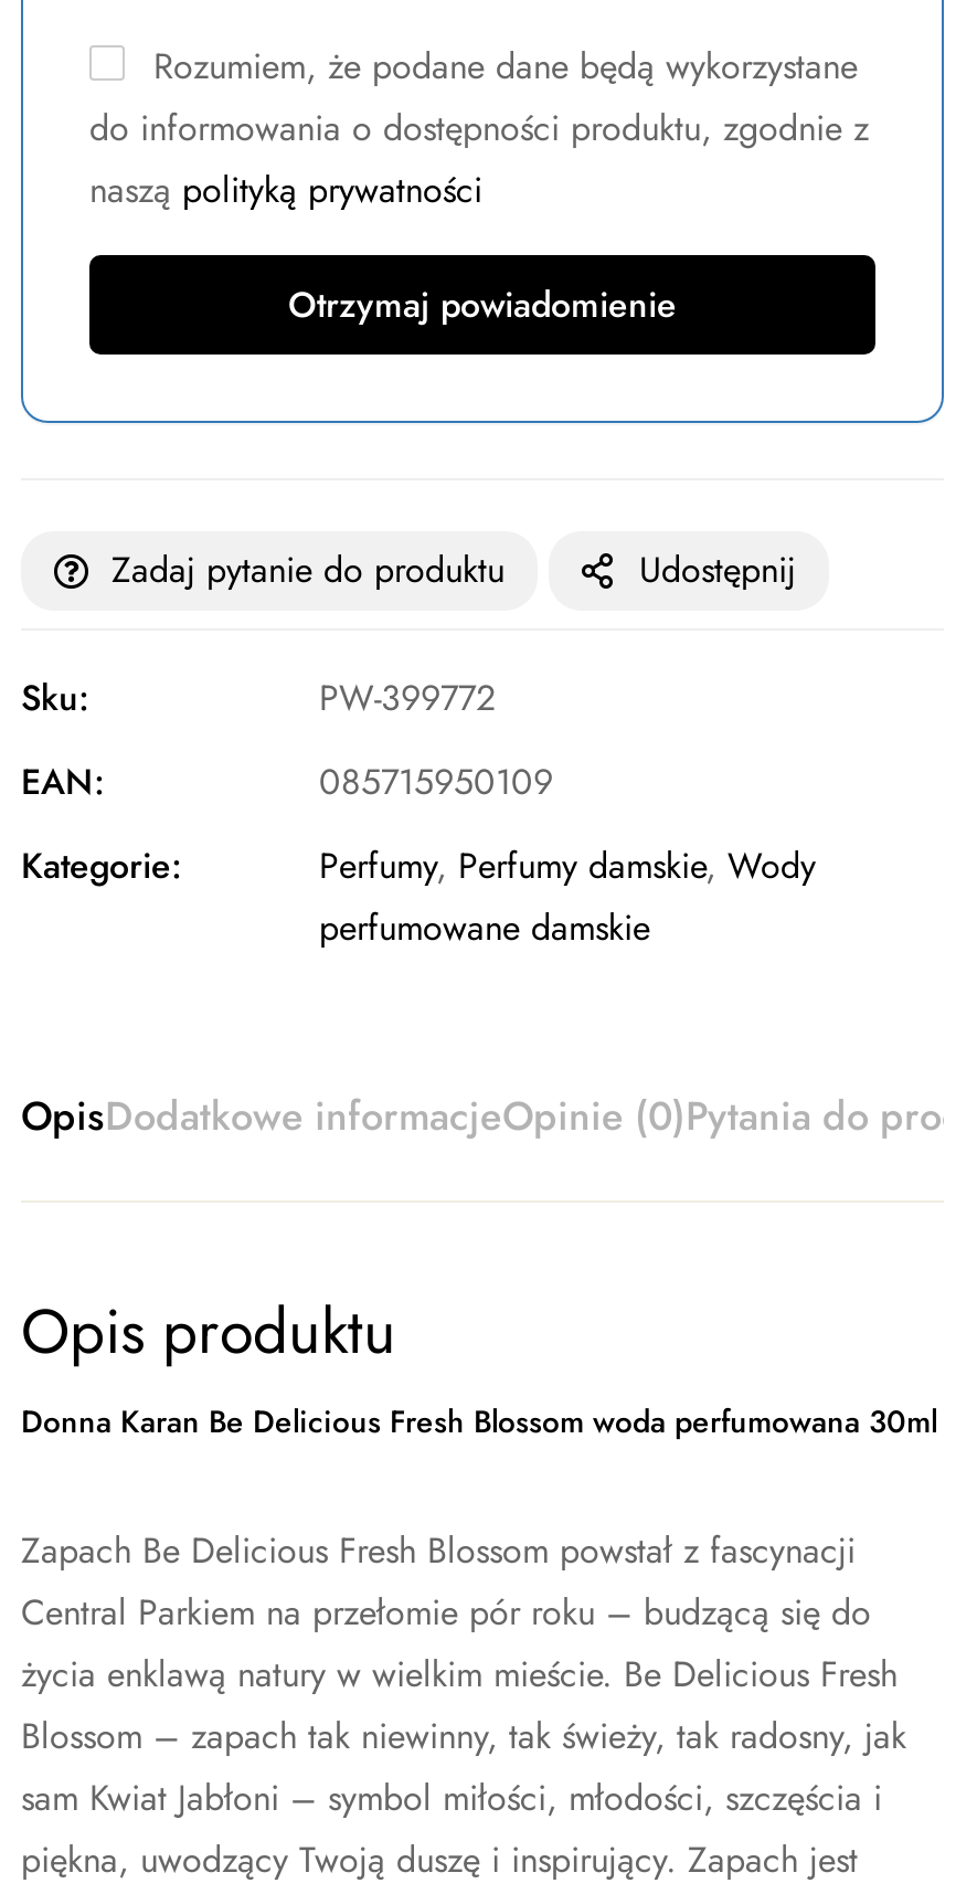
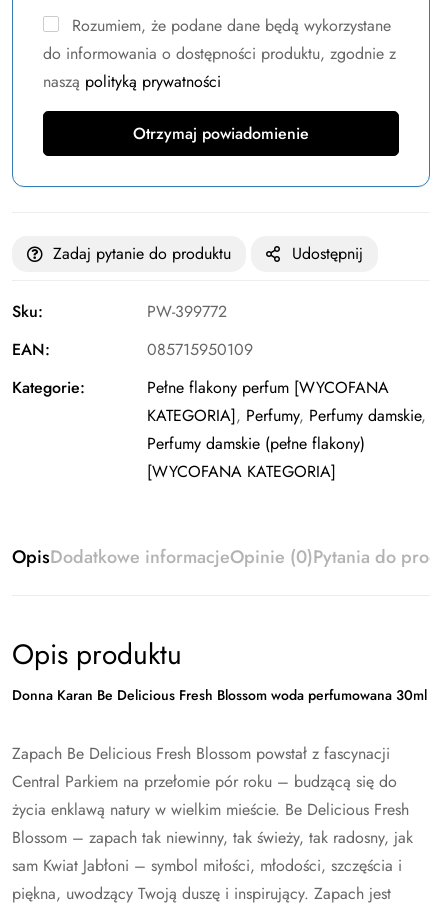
[319,840,816,953] Perfumy, Perfumy damskie, Wody | perfumowane damskie -> [147,376,426,483] Pełne flakony perfum [WYCOFANA | KATEGORIA], Perfumy, Perfumy damskie, | Perfumy damskie (pełne flakony) | [WYCOFANA KATEGORIA]

